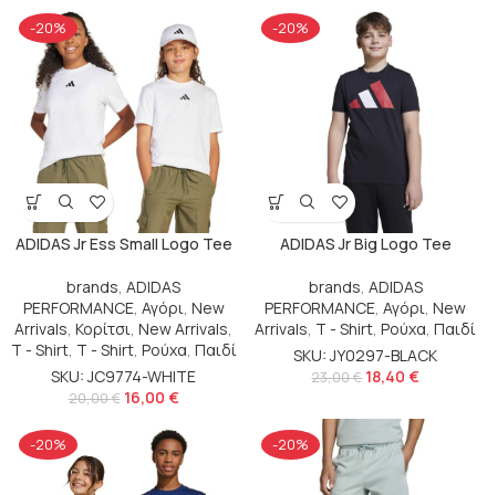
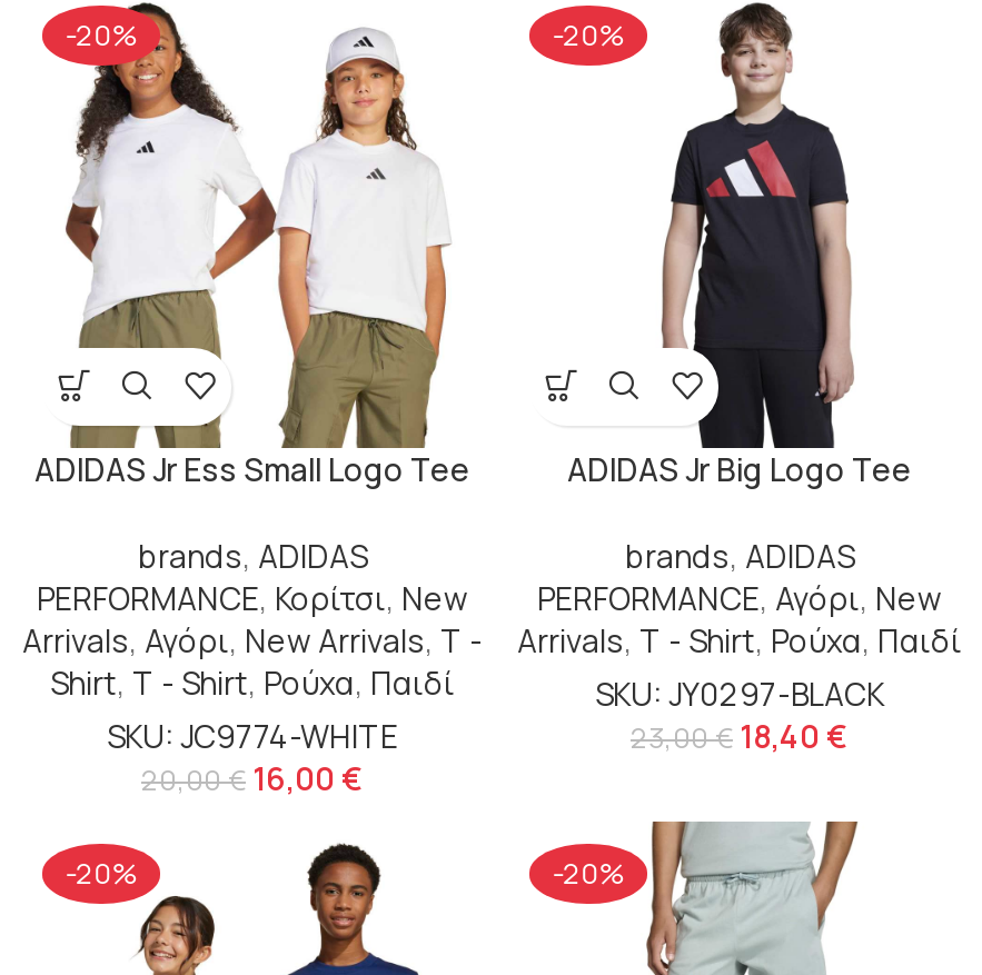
[11,297,236,360] PERFORMANCE, Αγόρι, New | Arrivals, Κορίτσι, New Arrivals, | T - Shirt, T - Shirt, Ρούχα, Παιδί -> [22,577,483,704] PERFORMANCE, Κορίτσι, New | Arrivals, Αγόρι, New Arrivals, T - | Shirt, T - Shirt, Ρούχα, Παιδί

